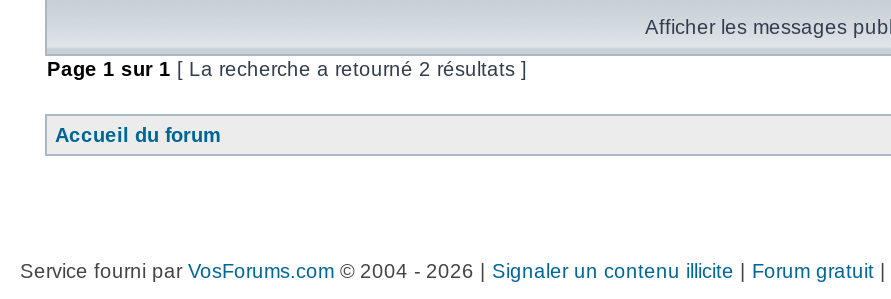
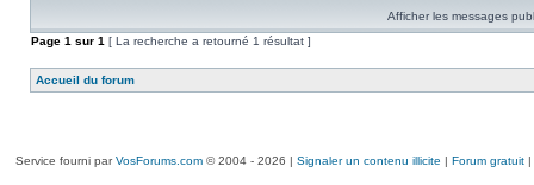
[47,58,527,80] Page 1 sur 1 [ La recherche a retourné 2 résultats ] -> [31,34,311,47] Page 1 sur 1 [ La recherche a retourné 1 résultat ]

